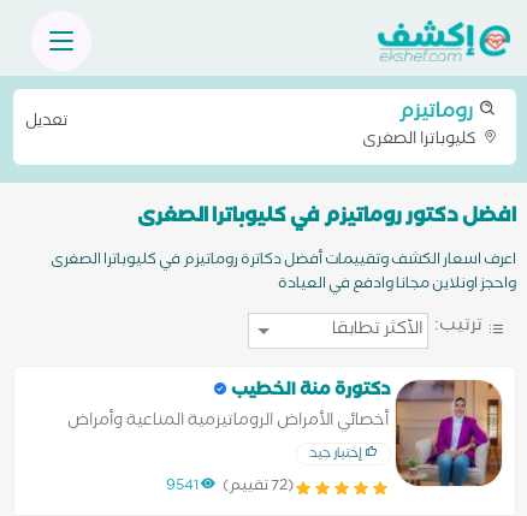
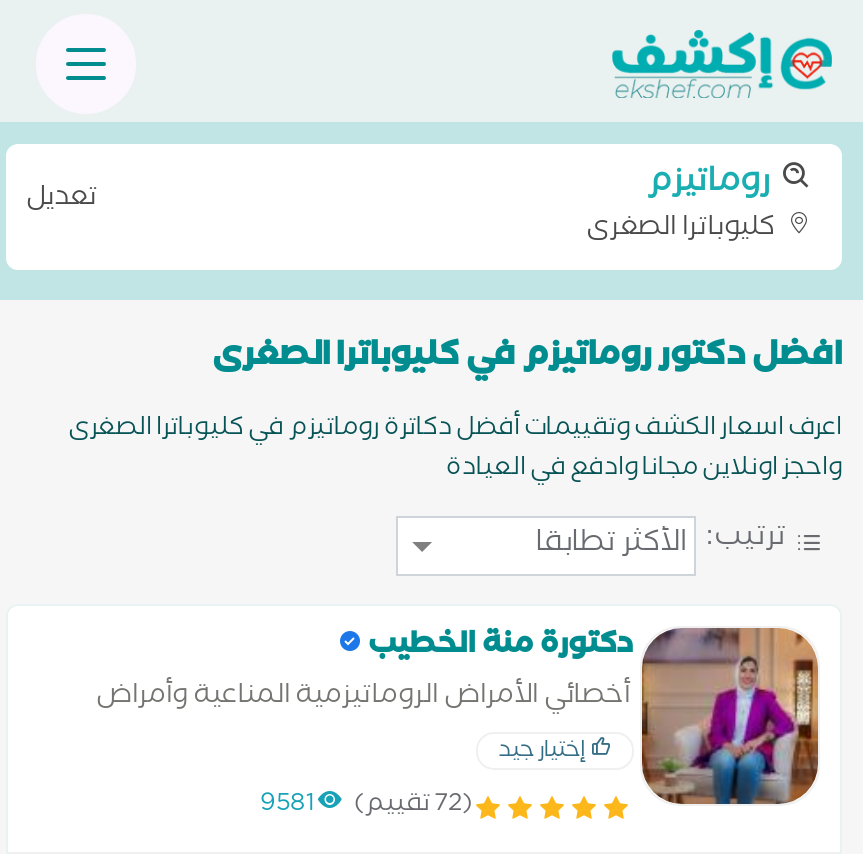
[166,474,199,502] 9541 -> [260,784,314,830] 9581

